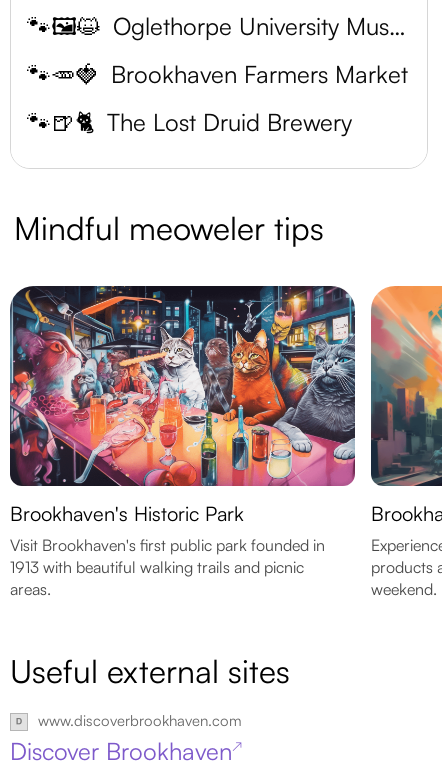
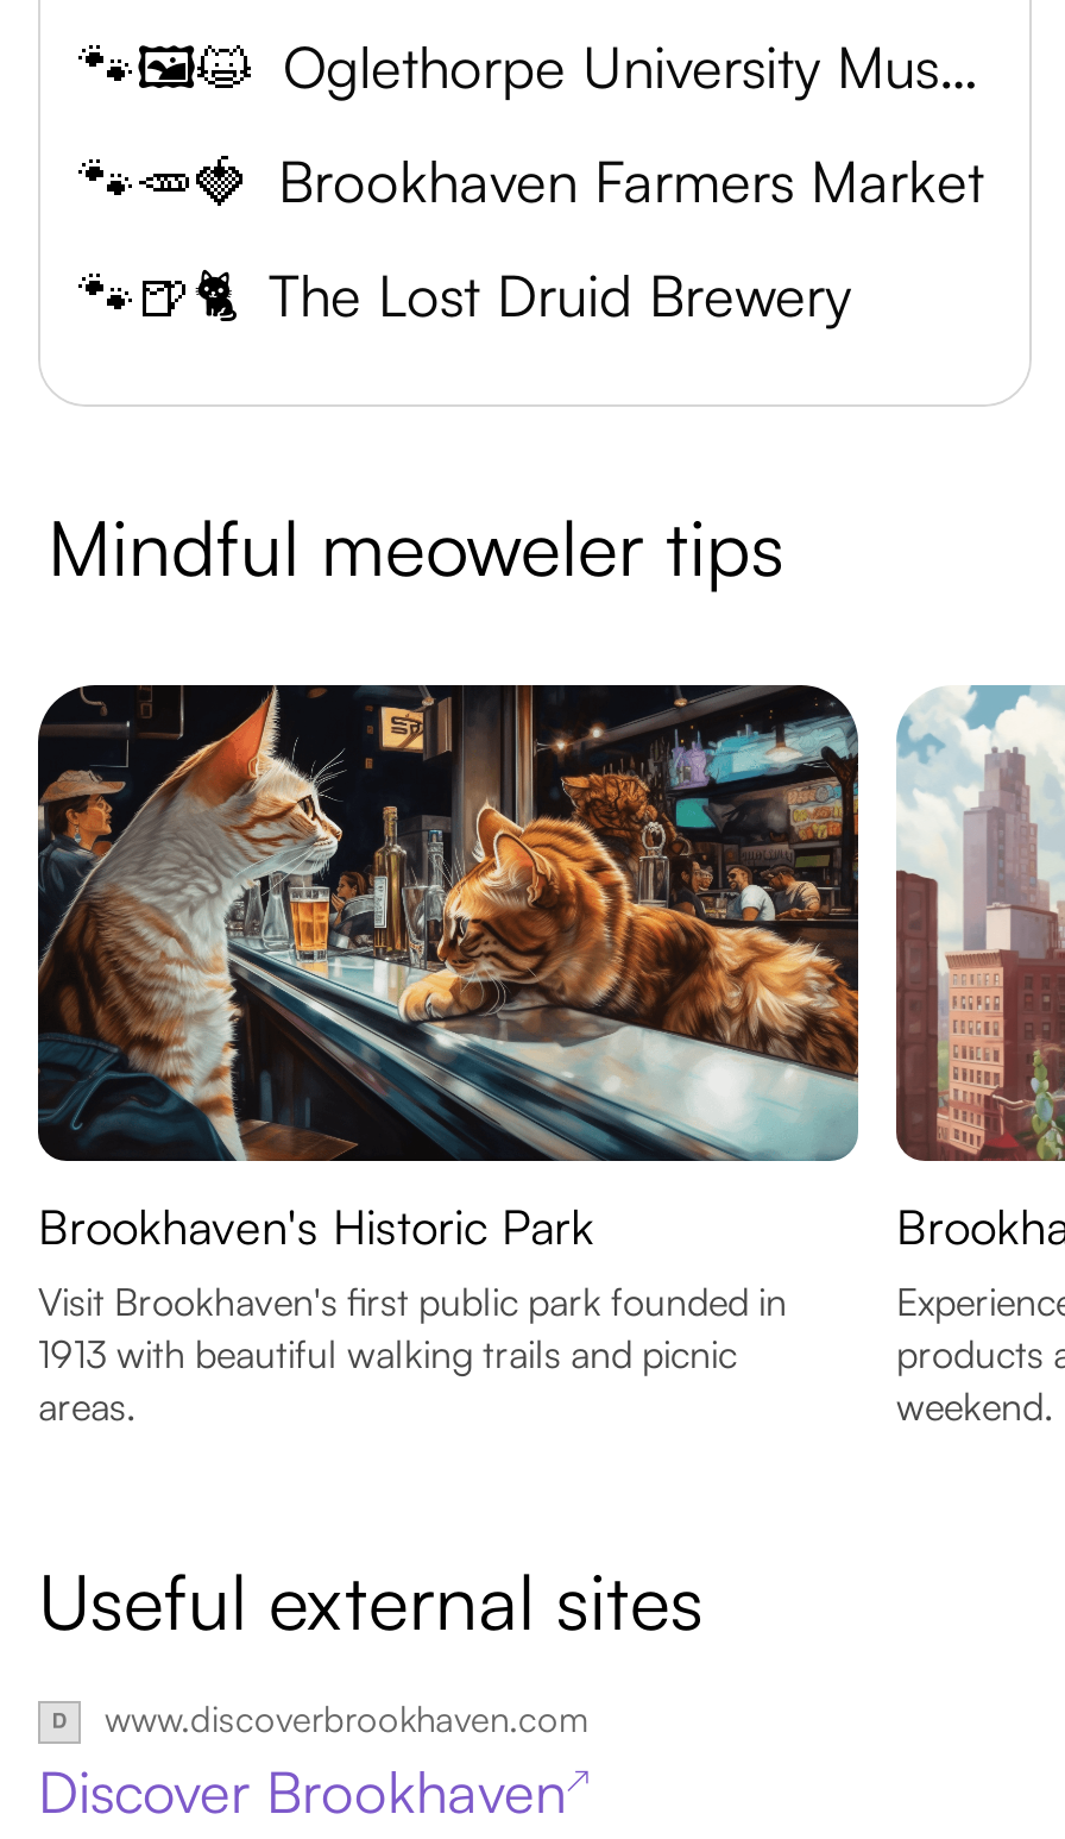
[9,285,356,487] [image] -> [36,683,861,1163] [image]
[370,285,439,487] [image] -> [894,683,1058,1163] [image]

